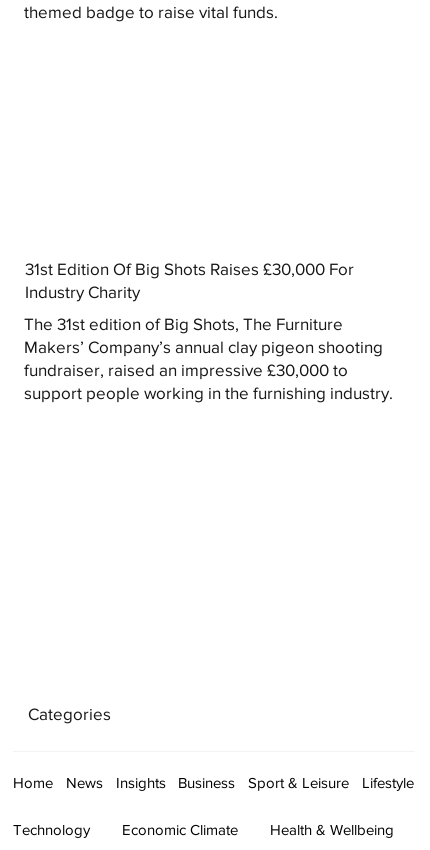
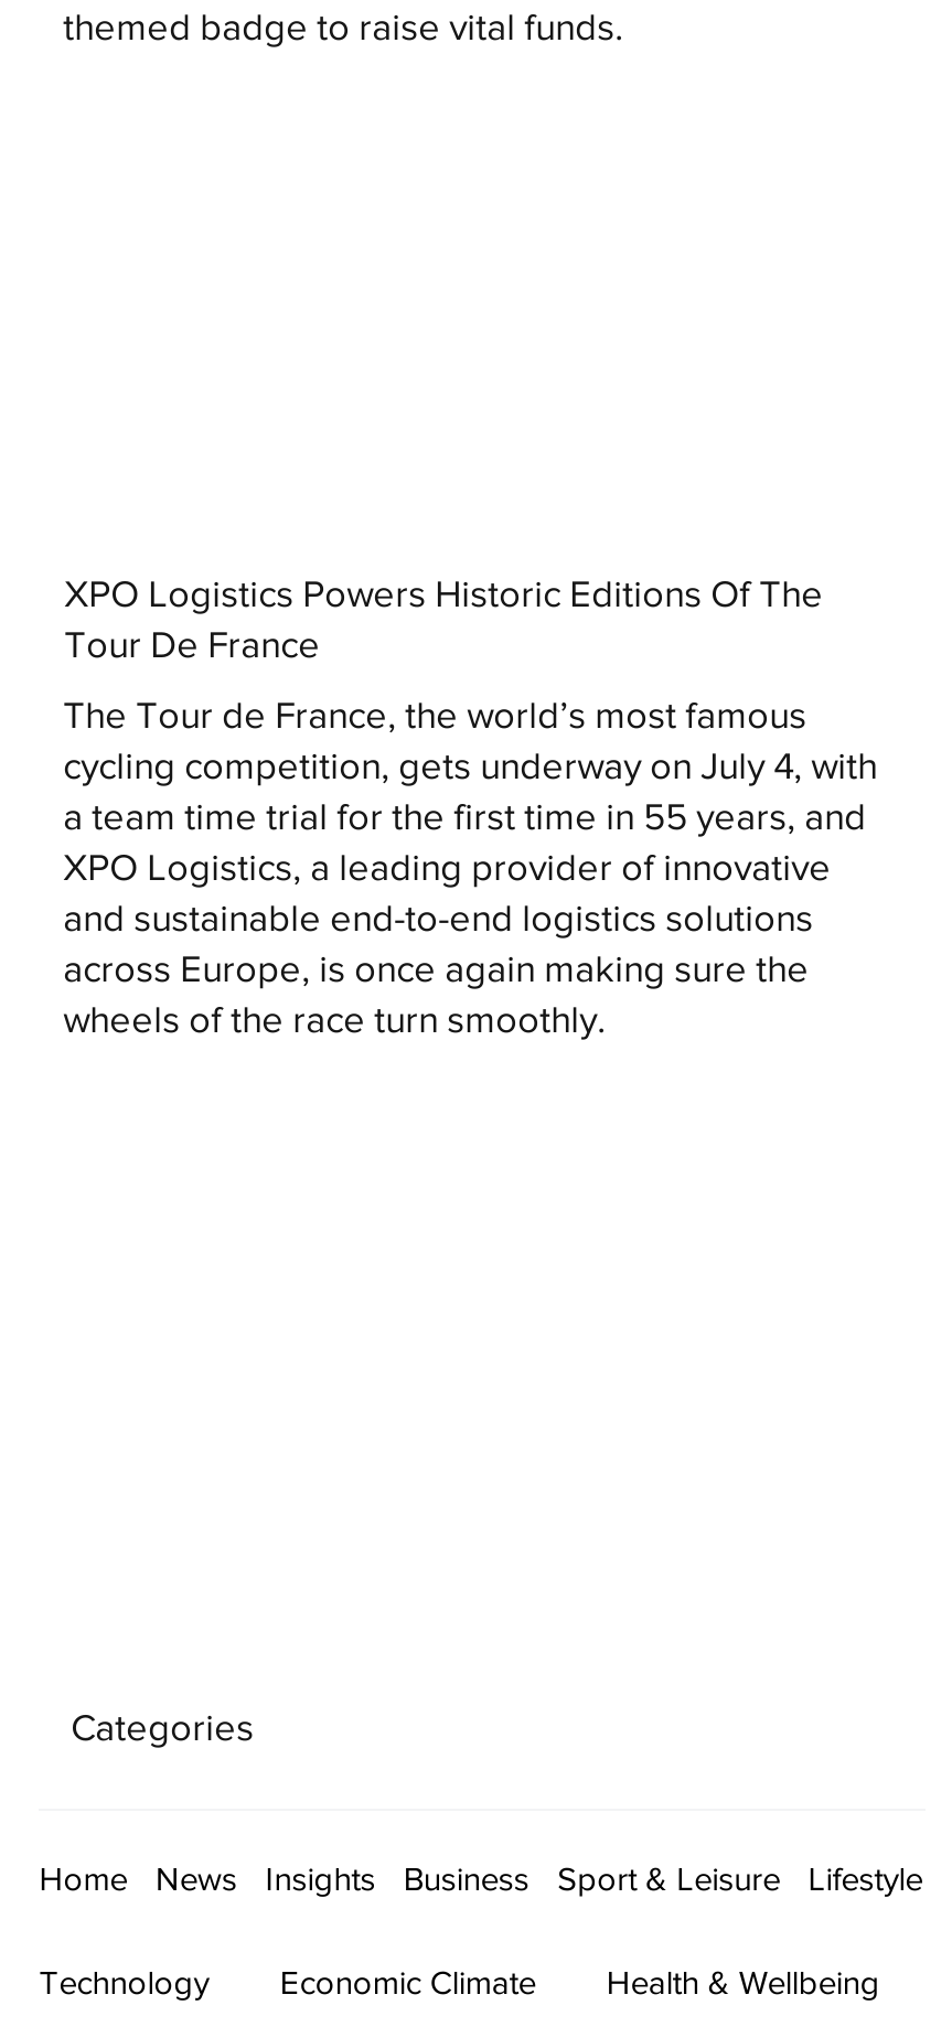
[25,259,354,301] 31st Edition Of Big Shots Raises £30,000 For | Industry Charity -> [64,572,823,664] XPO Logistics Powers Historic Editions Of The | Tour De France
[24,314,393,402] The 31st edition of Big Shots, The Furniture | Makers’ Company’s annual clay pigeon shooting | fundraiser, raised an impressive £30,000 to | support people working in the furnishing industry. -> [63,693,877,1039] The Tour de France, the world’s most famous | cycling competition, gets underway on July 4, with | a team time trial for the first time in 55 years, and | XPO Logistics, a leading provider of innovative | and sustainable end-to-end logistics solutions | across Europe, is once again making sure the | wheels of the race turn smoothly.

